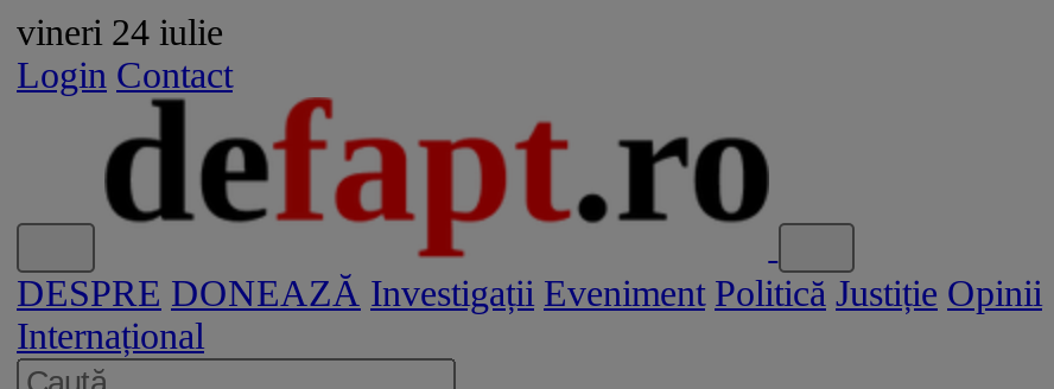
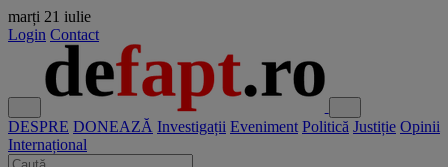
[17,12,223,52] vineri 24 iulie -> [8,8,91,25] marți 21 iulie

